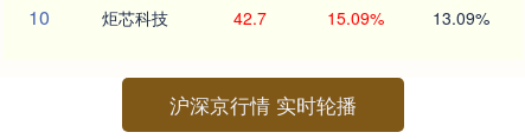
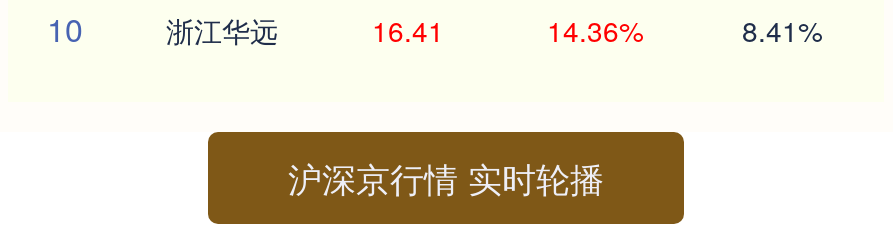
[102,6,489,29] 炬芯科技 | 42.7 | 15.09% | 13.09% -> [166,10,822,50] 浙江华远 | 16.41 | 14.36% | 8.41%

